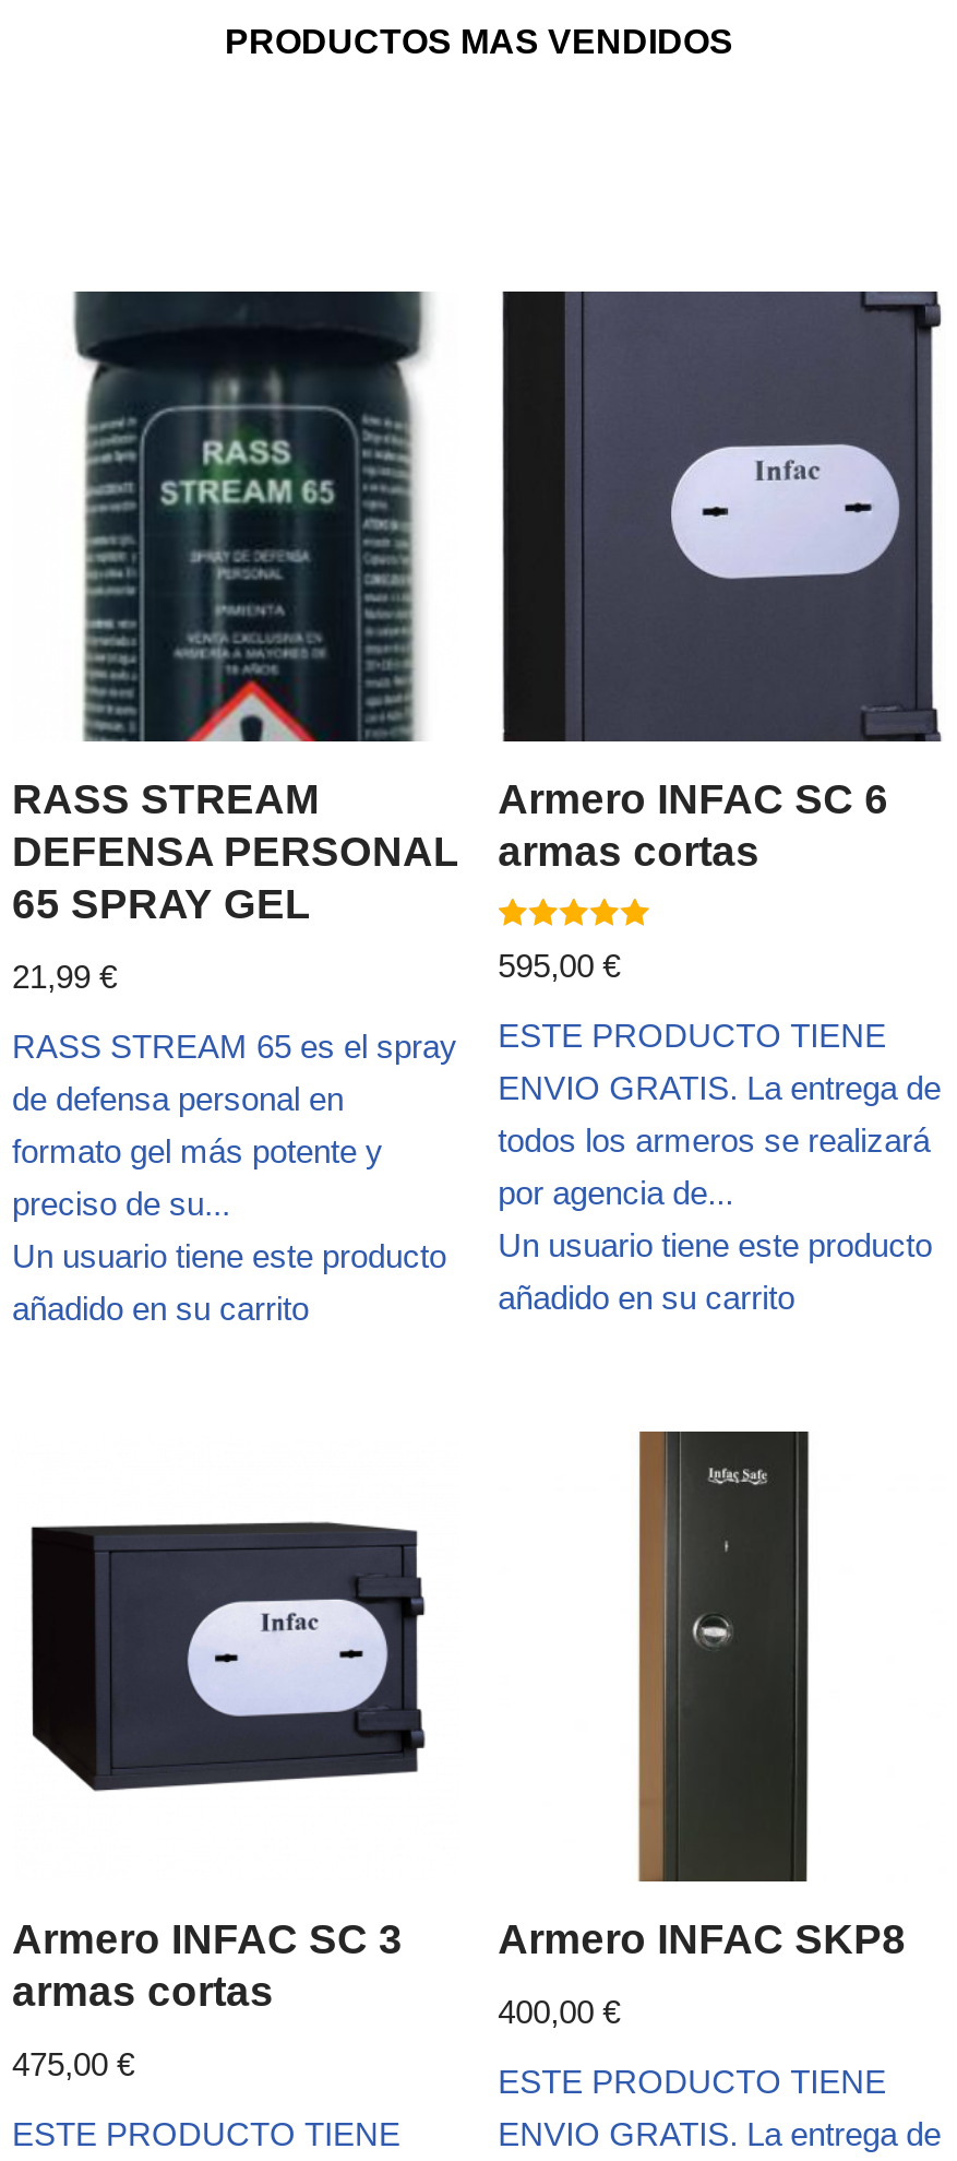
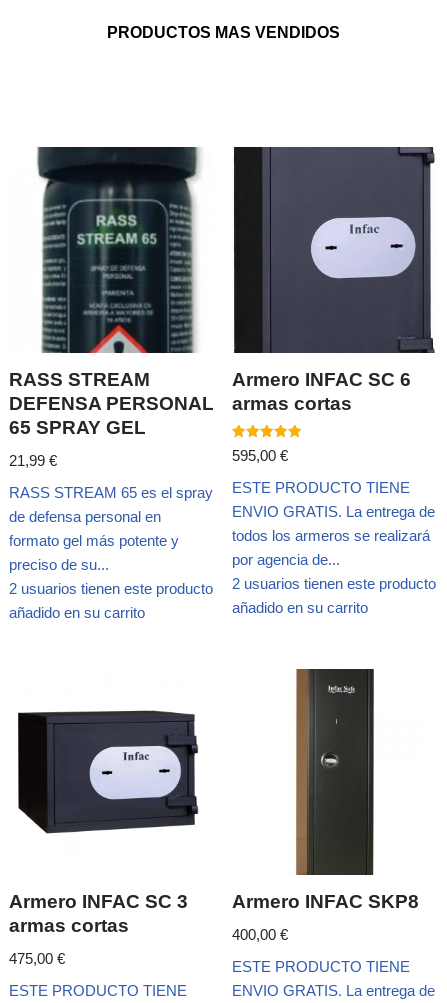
[12,1236,446,1273] Un usuario tiene este producto -> [9,579,213,596] 2 usuarios tienen este producto
[498,1226,932,1263] Un usuario tiene este producto -> [232,575,436,592] 2 usuarios tienen este producto

